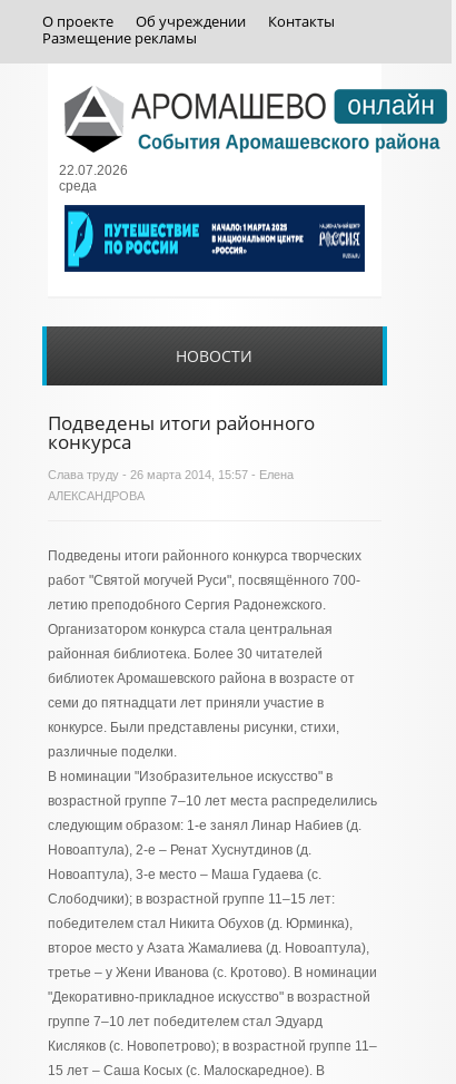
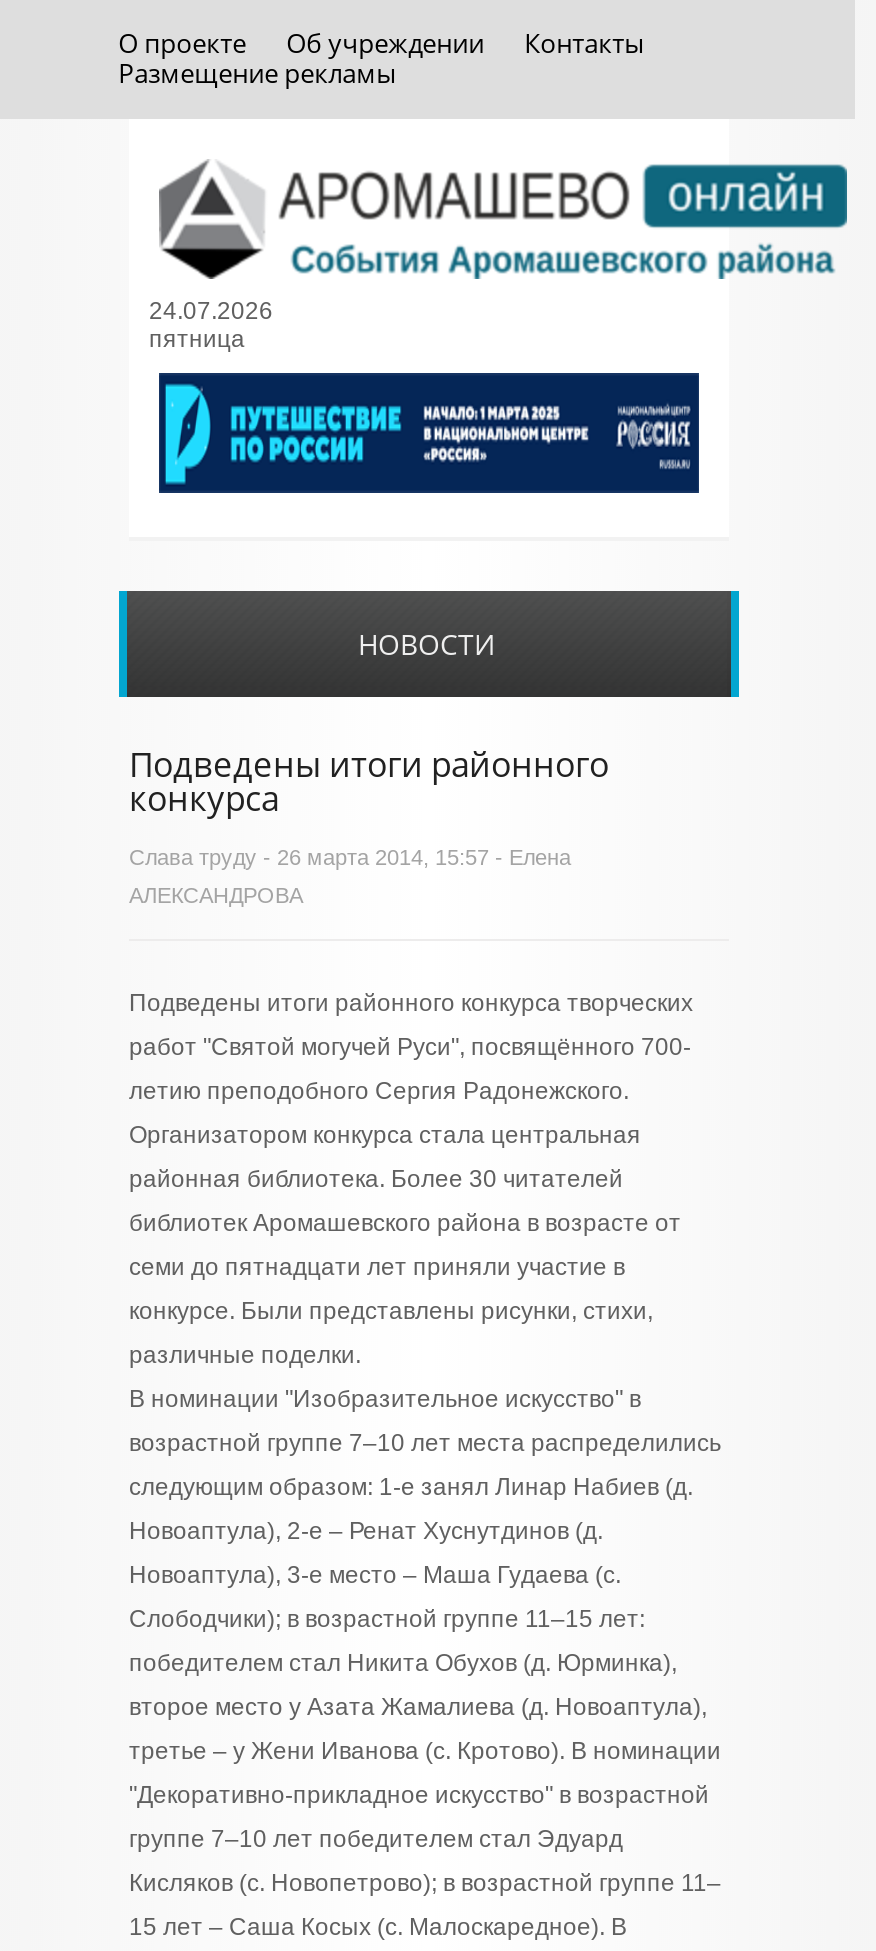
[59,163,128,194] 22.07.2026 | среда -> [149,297,273,353] 24.07.2026 | пятница

